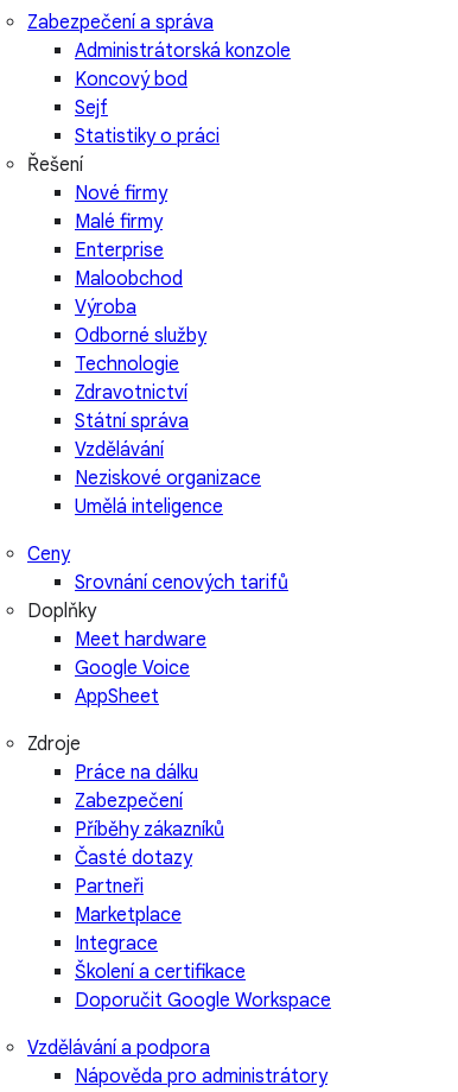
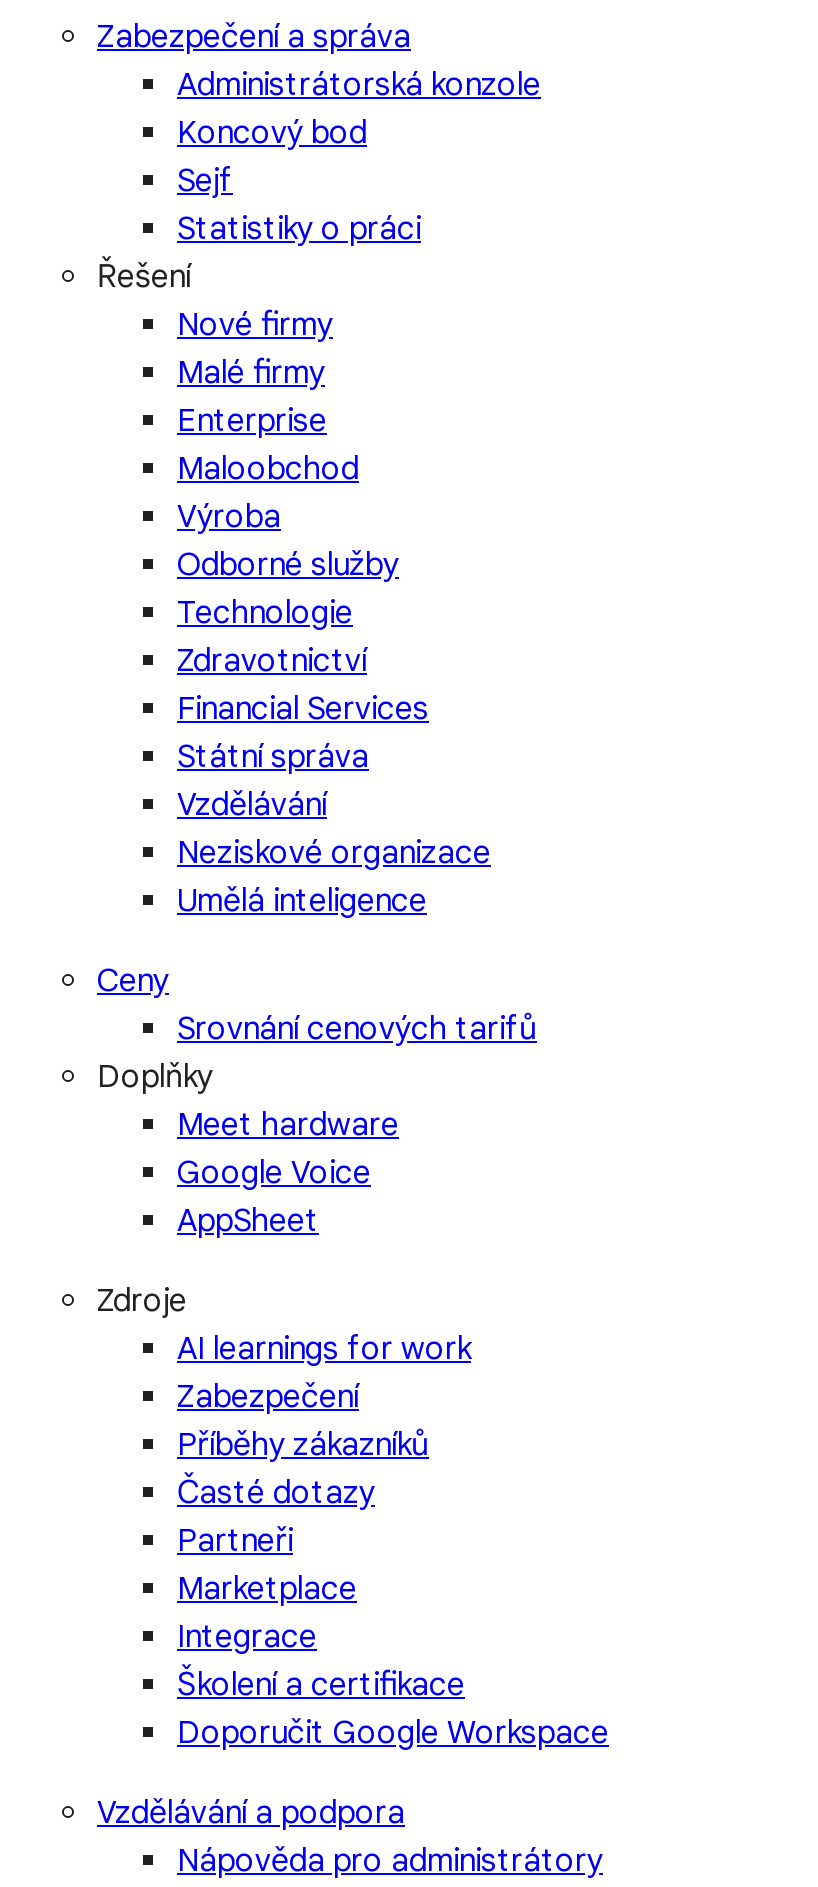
none -> [177,689,429,729] Financial Services
[75,761,198,785] Práce na dálku -> [177,1329,471,1369] AI learnings for work

